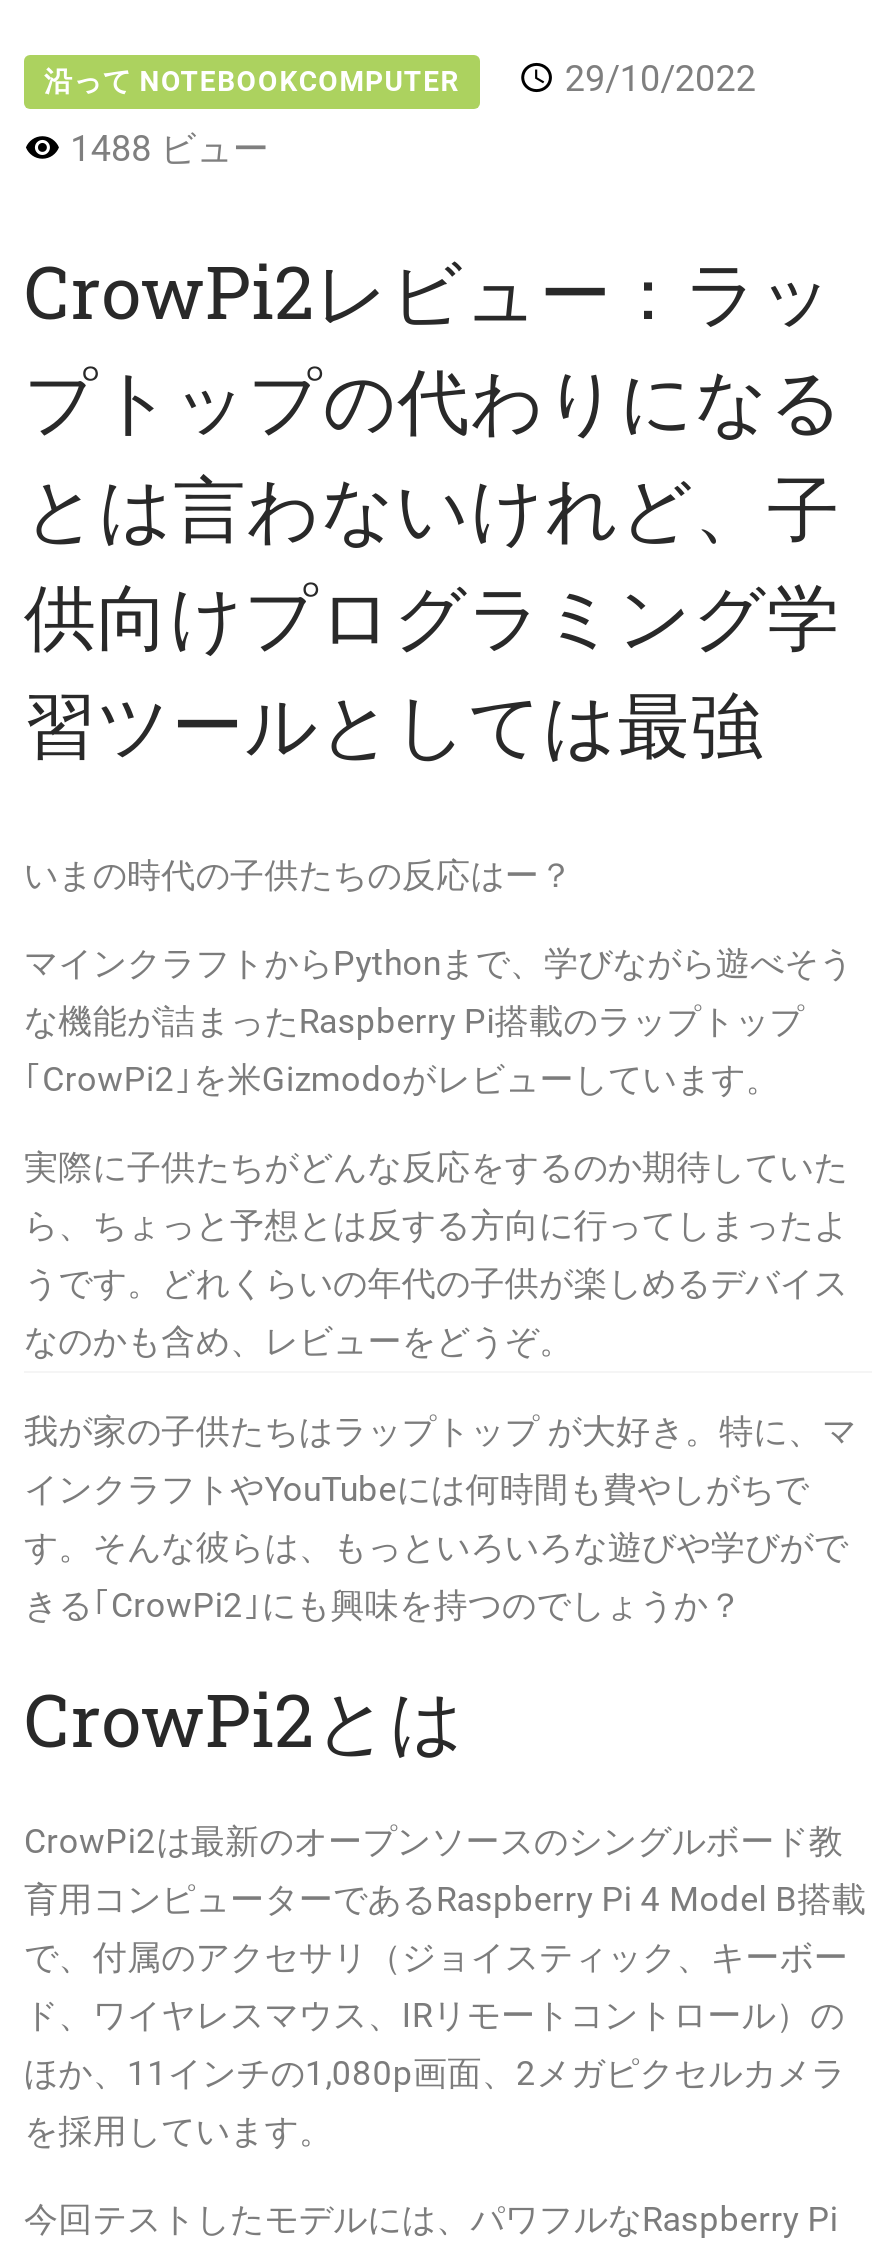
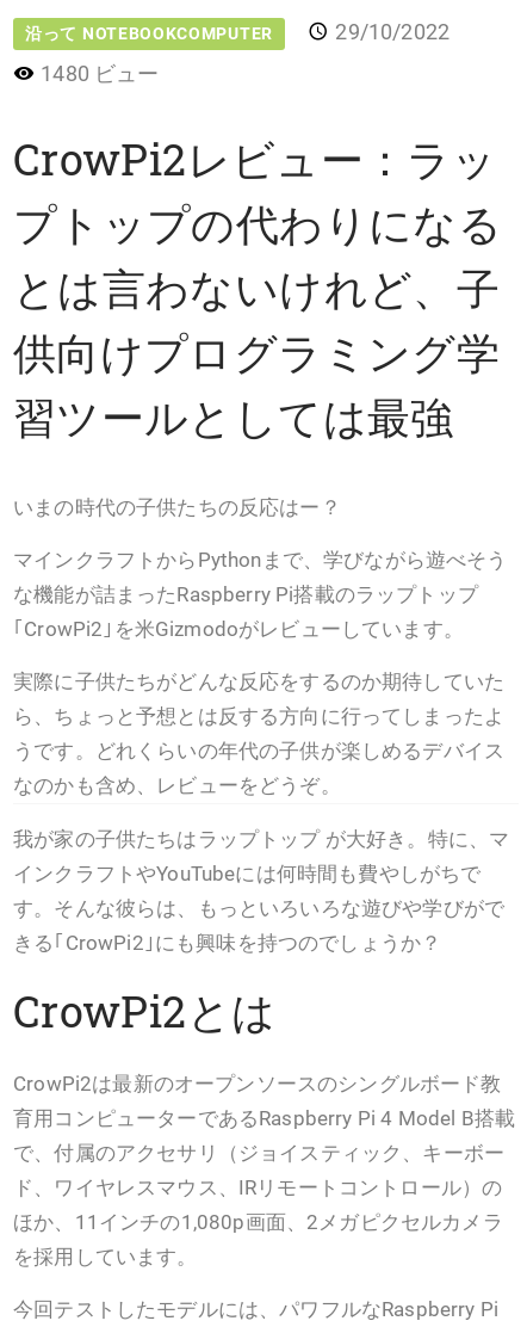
[70,126,269,168] 1488 ビュー -> [41,60,159,85] 1480 ビュー

